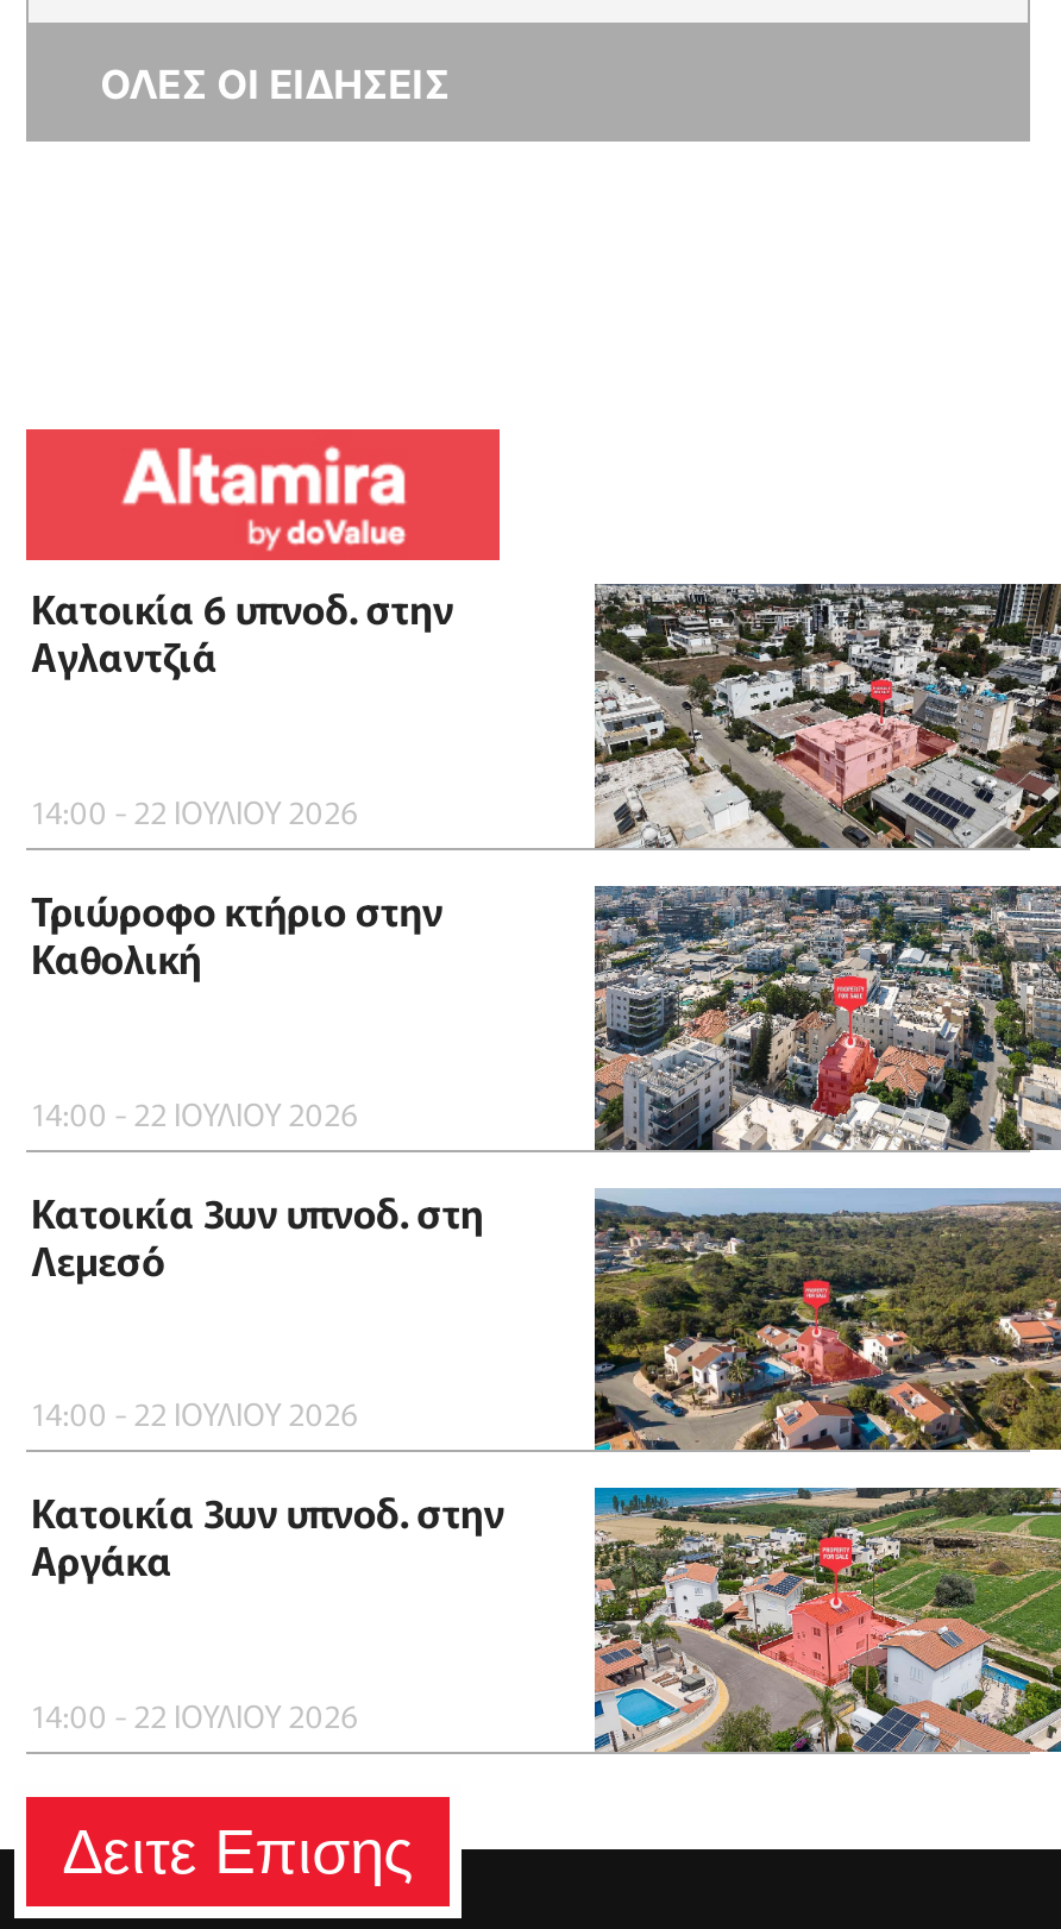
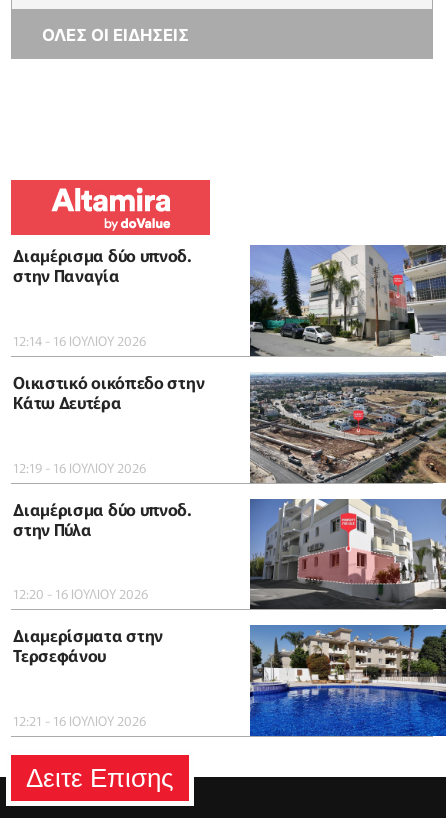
[31,578,453,683] Κατοικία 6 υπνοδ. στην | Αγλαντζιά -> [13,243,191,287] Διαμέρισμα δύο υπνοδ. | στην Παναγία
[592,582,1054,850] [image] -> [249,244,443,357] [image]
[31,788,357,833] 14:00 - 22 ΙΟΥΛΙΟΥ 2026 -> [13,331,146,350] 12:14 - 16 ΙΟΥΛΙΟΥ 2026
[31,880,443,985] Τριώροφο κτήριο στην | Καθολική -> [13,370,204,414] Οικιστικό οικόπεδο στην | Κάτω Δευτέρα
[595,886,1054,1152] [image] -> [250,372,443,484] [image]
[31,1089,357,1135] 14:00 - 22 ΙΟΥΛΙΟΥ 2026 -> [13,457,146,476] 12:19 - 16 ΙΟΥΛΙΟΥ 2026
[31,1182,483,1287] Κατοικία 3ων υπνοδ. στη | Λεμεσό -> [13,496,191,540] Διαμέρισμα δύο υπνοδ. | στην Πύλα
[592,1188,1054,1452] [image] -> [249,499,443,610] [image]
[31,1391,357,1437] 14:00 - 22 ΙΟΥΛΙΟΥ 2026 -> [13,584,148,603] 12:20 - 16 ΙΟΥΛΙΟΥ 2026
[31,1484,504,1589] Κατοικία 3ων υπνοδ. στην | Αργάκα -> [13,623,163,667] Διαμερίσματα στην | Τερσεφάνου
[592,1485,1054,1754] [image] -> [249,624,443,737] [image]
[31,1693,357,1738] 14:00 - 22 ΙΟΥΛΙΟΥ 2026 -> [13,711,146,730] 12:21 - 16 ΙΟΥΛΙΟΥ 2026

